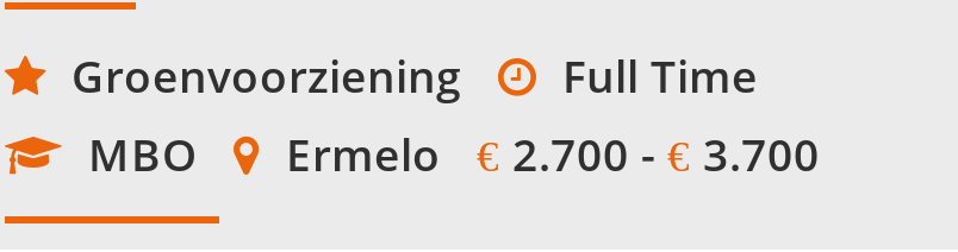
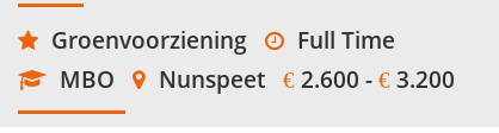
[274,123,820,182] Ermelo | €2.700 - €3.700 -> [153,64,455,93] Nunspeet | €2.600 - €3.200

